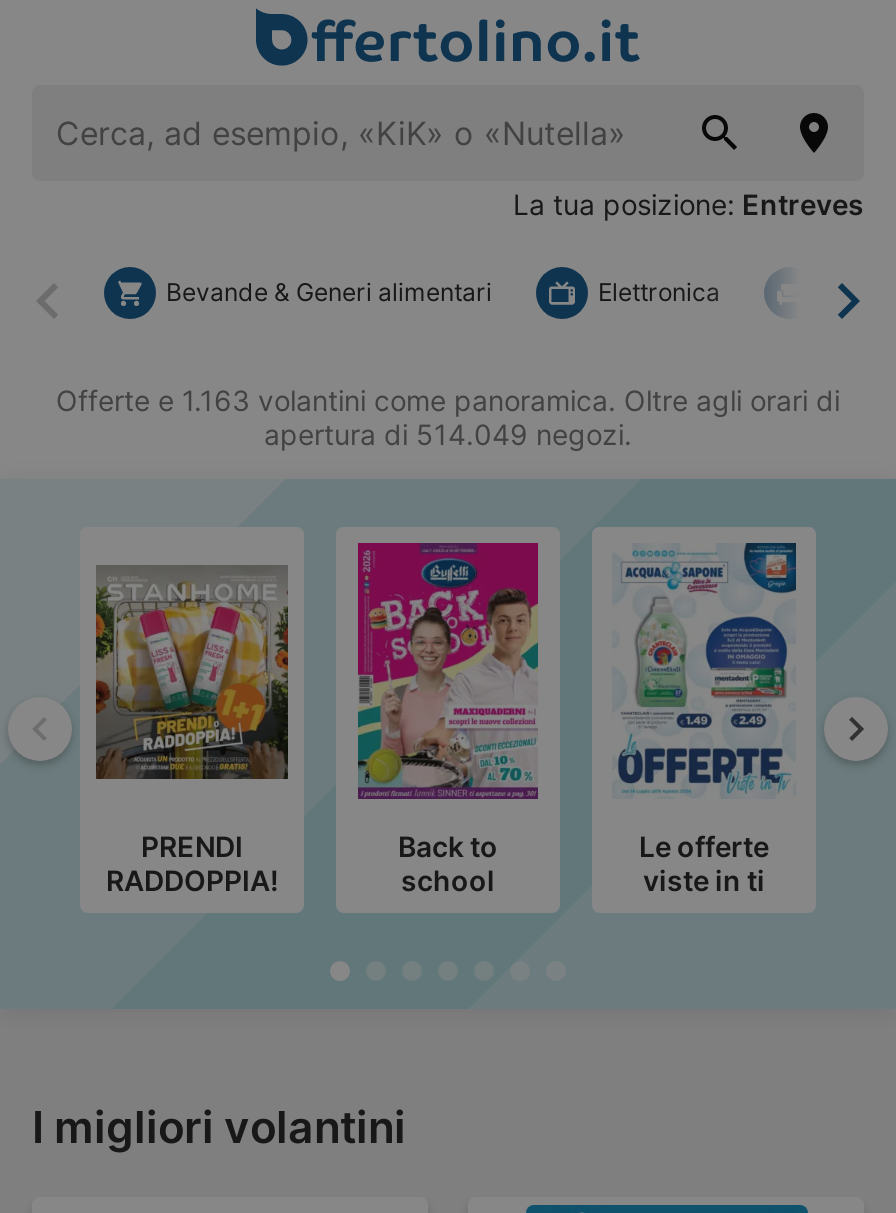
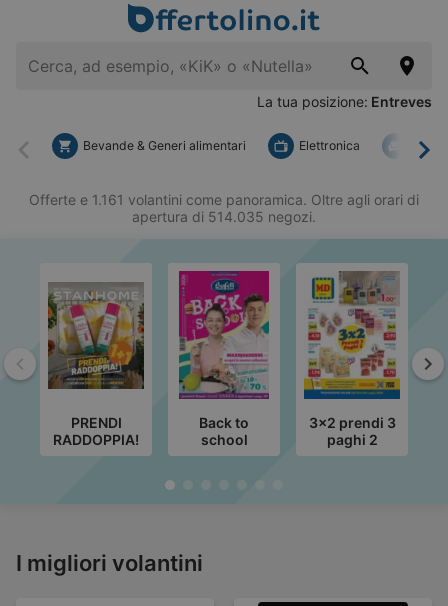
[56,383,840,417] Offerte e 1.163 volantini come panoramica. Oltre agli orari di -> [29,191,419,208] Offerte e 1.161 volantini come panoramica. Oltre agli orari di
[264,417,632,451] apertura di 514.049 negozi. -> [132,208,316,225] apertura di 514.035 negozi.
[608,541,800,897] [image] | Le offerte | viste in ti -> [303,270,401,448] [image] | 3x2 prendi 3 | paghi 2

